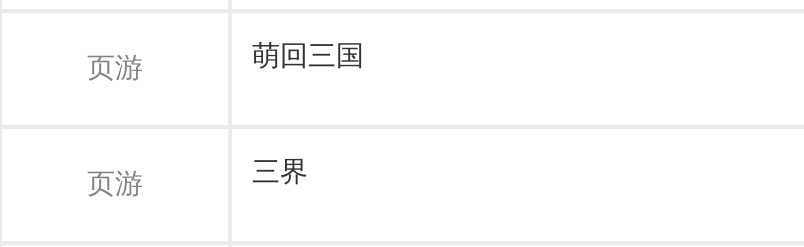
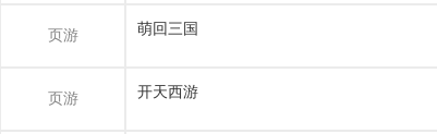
[252,155,308,187] 三界 -> [137,83,198,100] 开天西游

